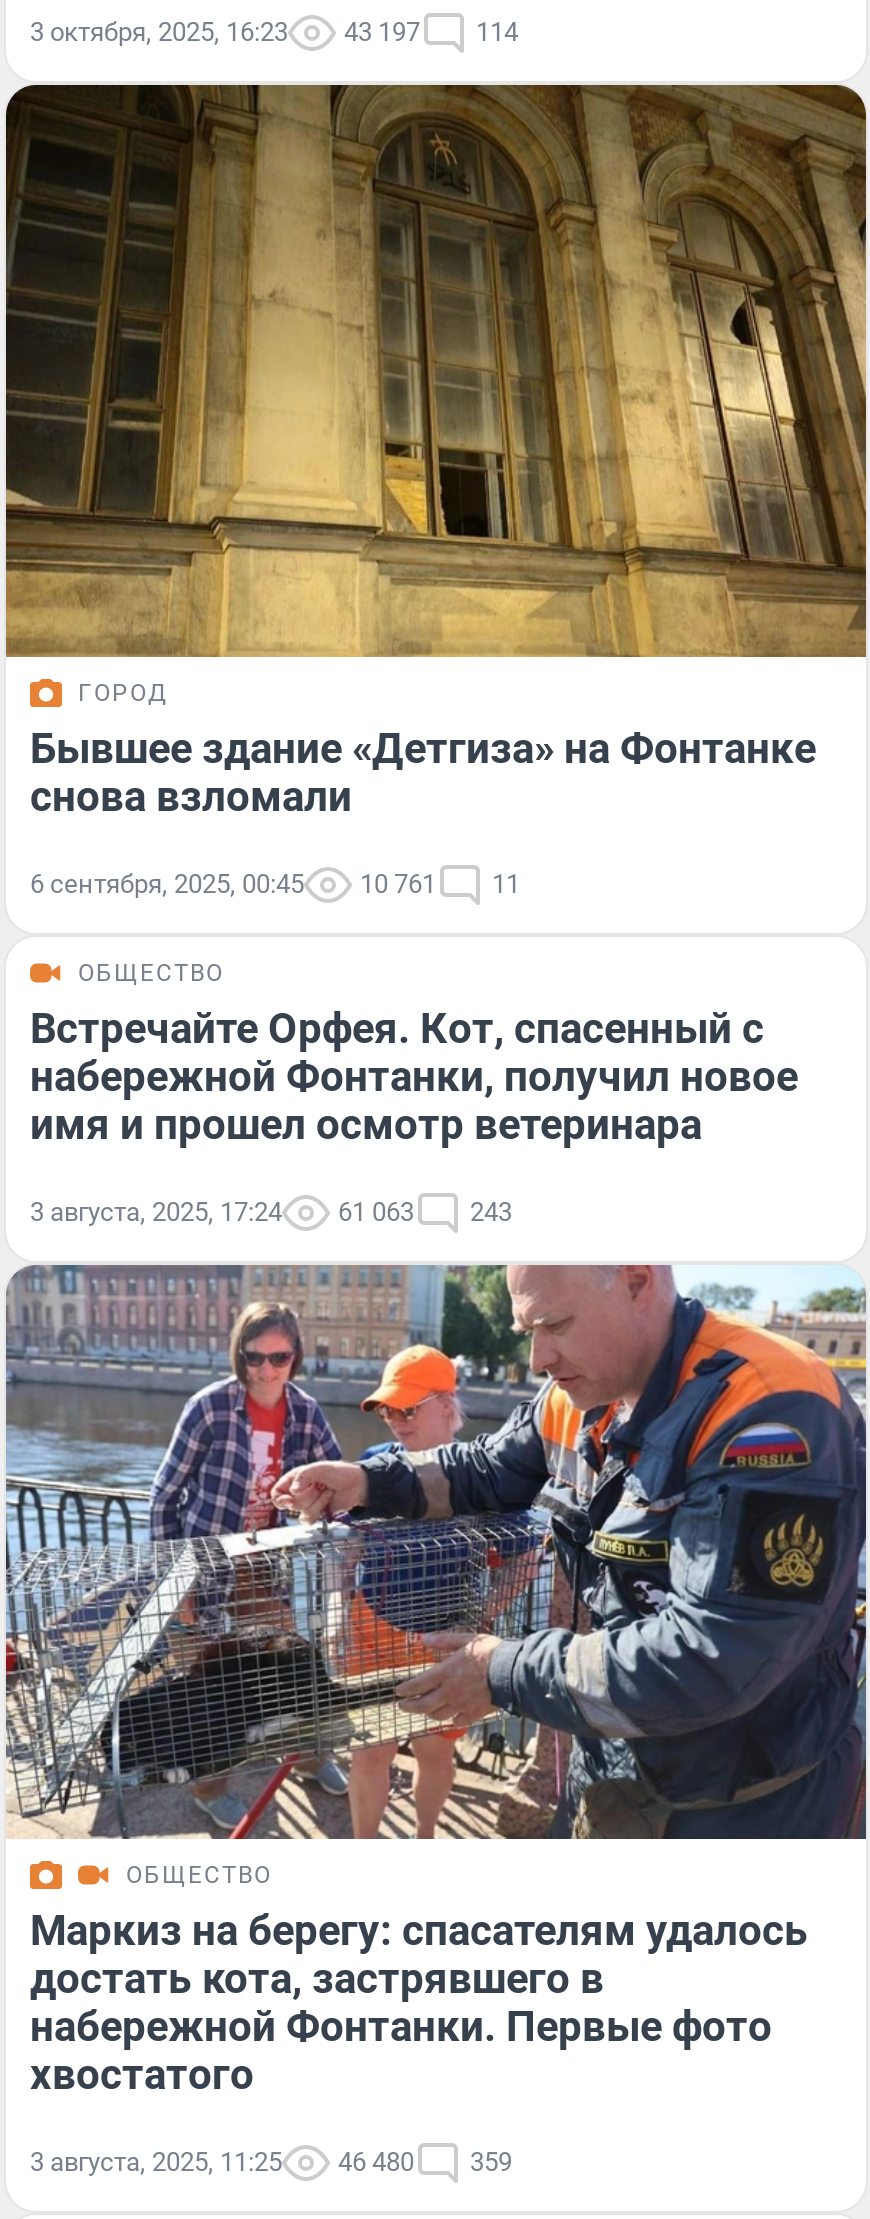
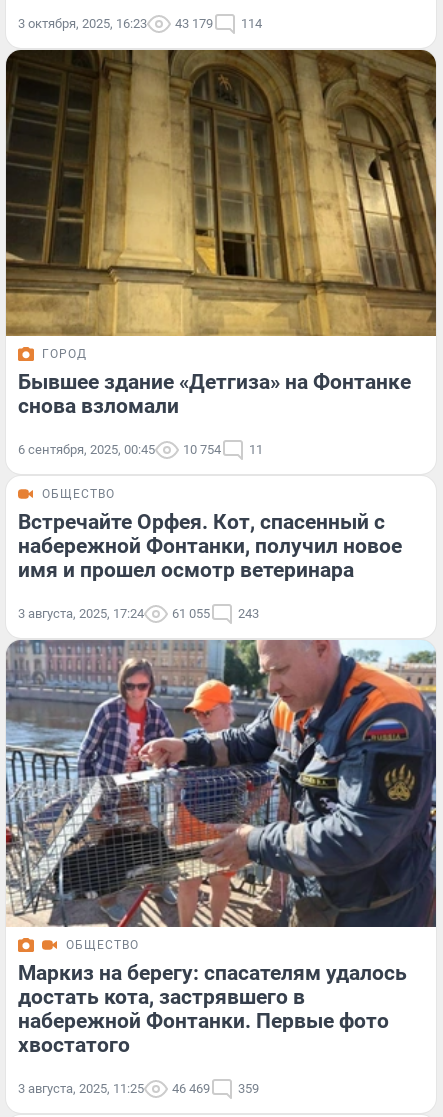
[344,16,420,46] 43 197 -> [175,16,213,31] 43 179
[30,869,520,899] 6 сентября, 2025, 00:45 10 761 11 -> [18,442,263,457] 6 сентября, 2025, 00:45 10 754 11
[338,1197,414,1227] 61 063 -> [172,606,210,621] 61 055
[338,2147,414,2177] 46 480 -> [172,1081,210,1096] 46 469

